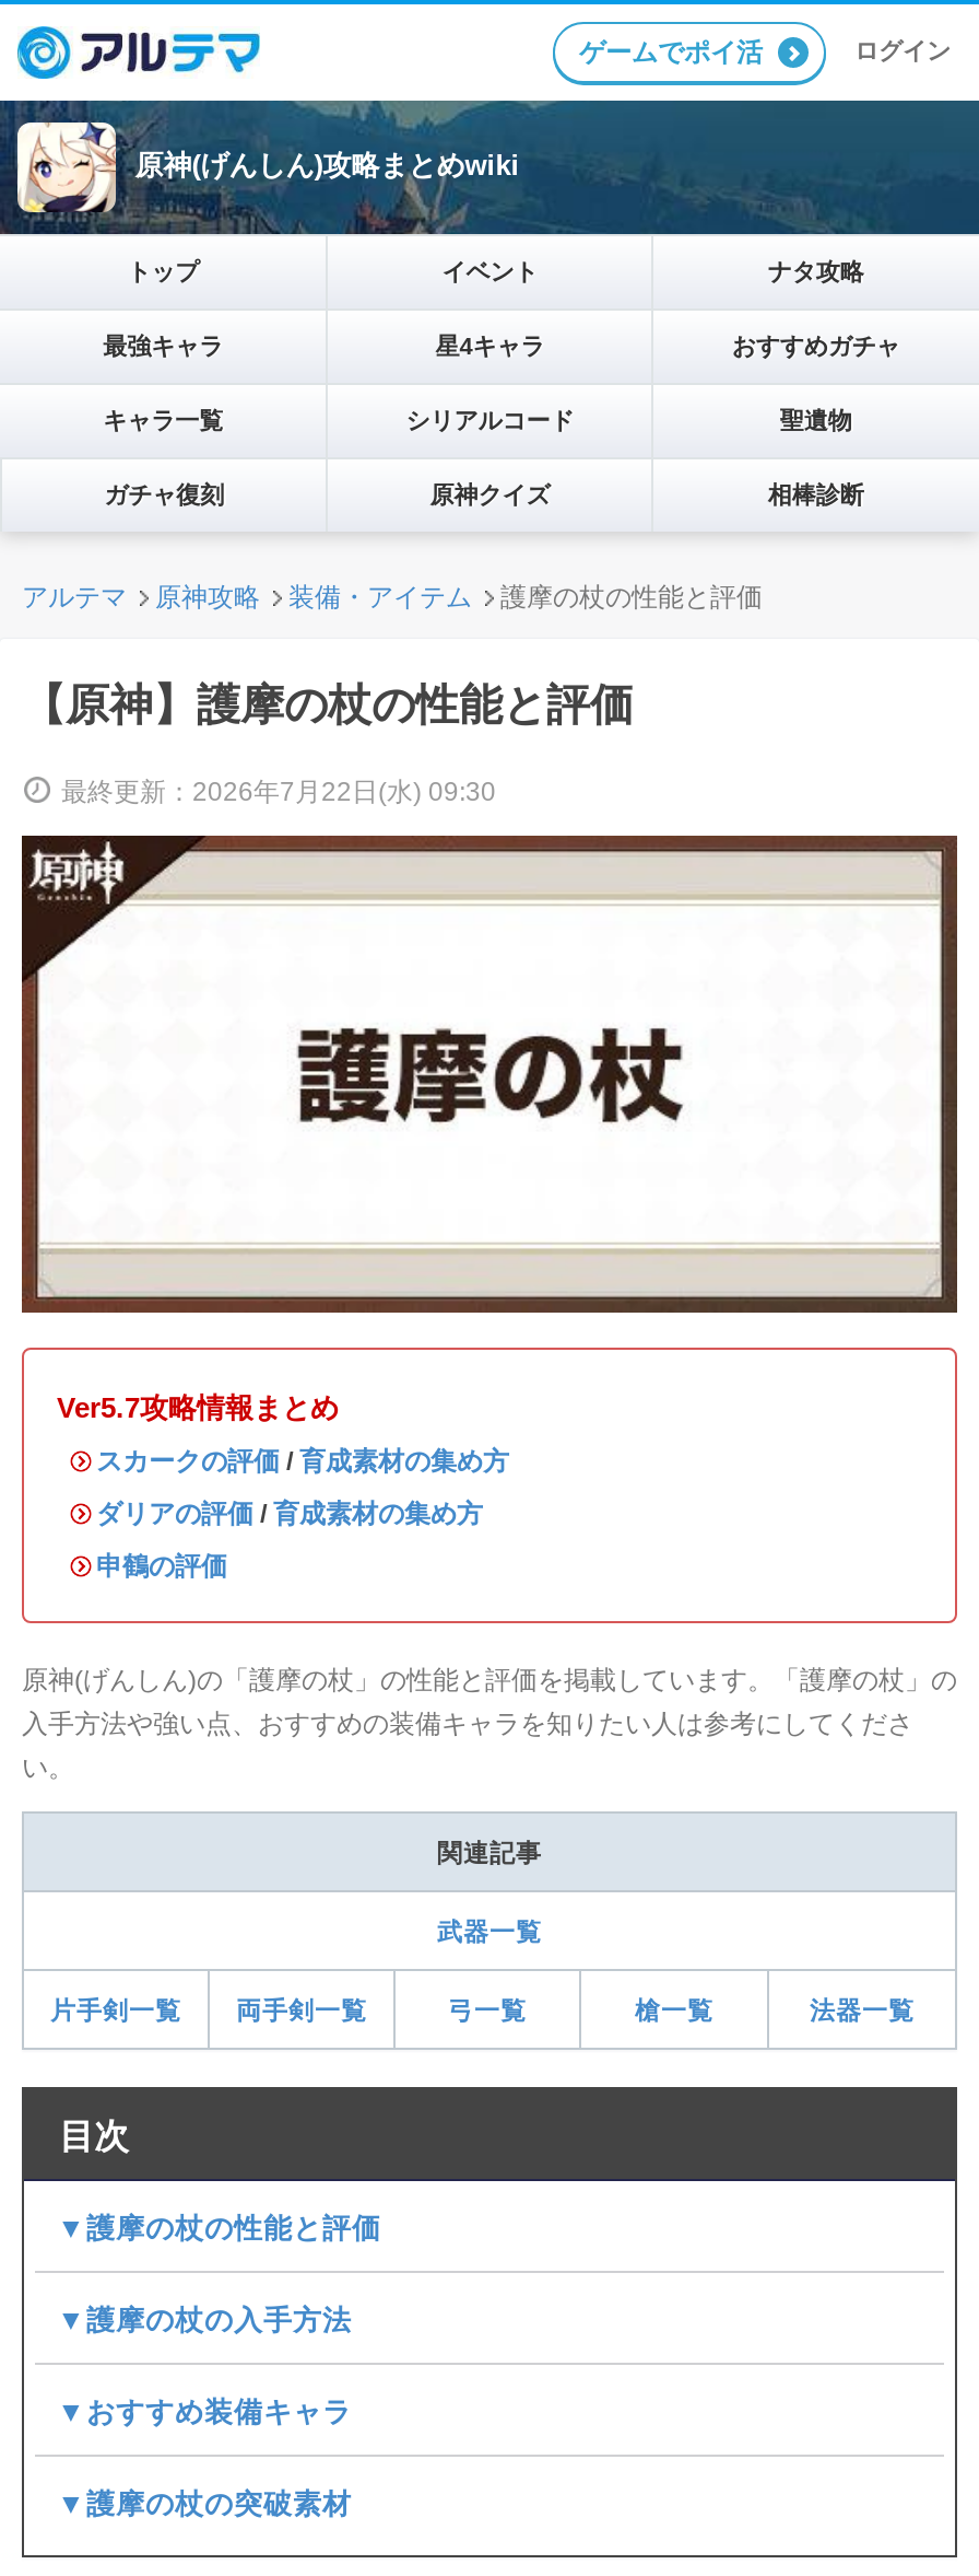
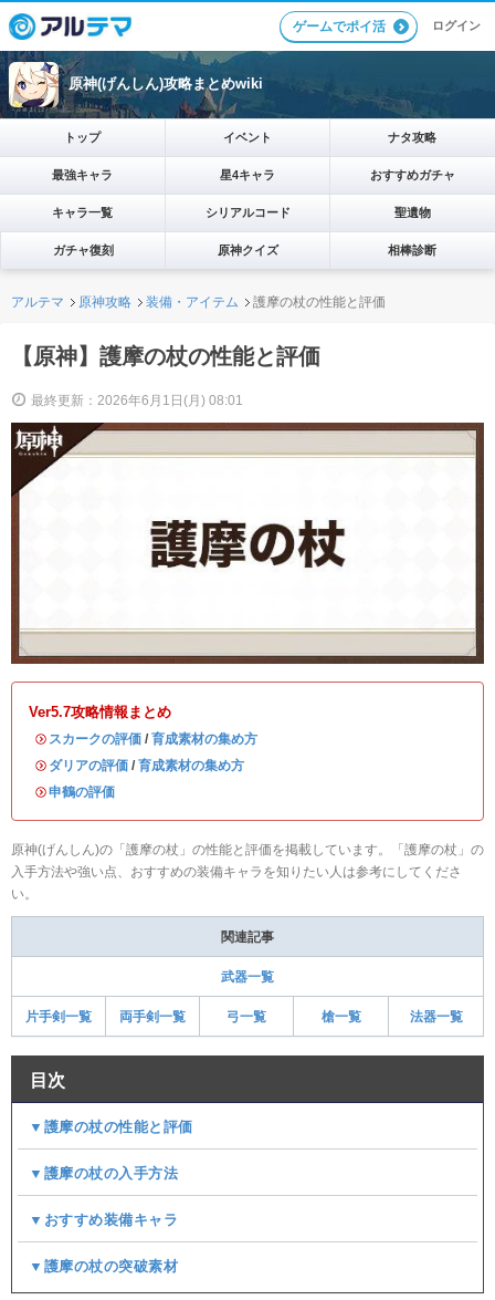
[61,776,496,807] 最終更新：2026年7月22日(水) 09:30 -> [31,393,243,408] 最終更新：2026年6月1日(月) 08:01

